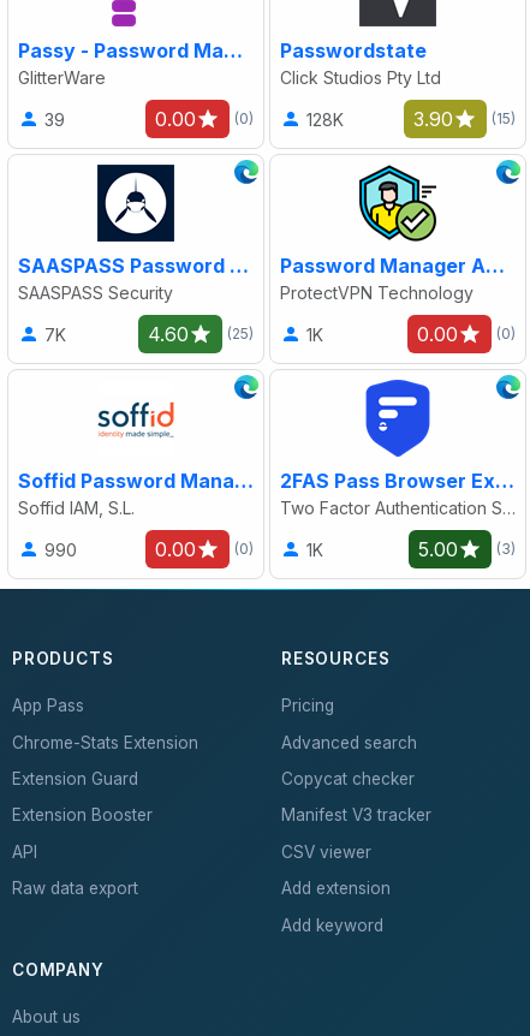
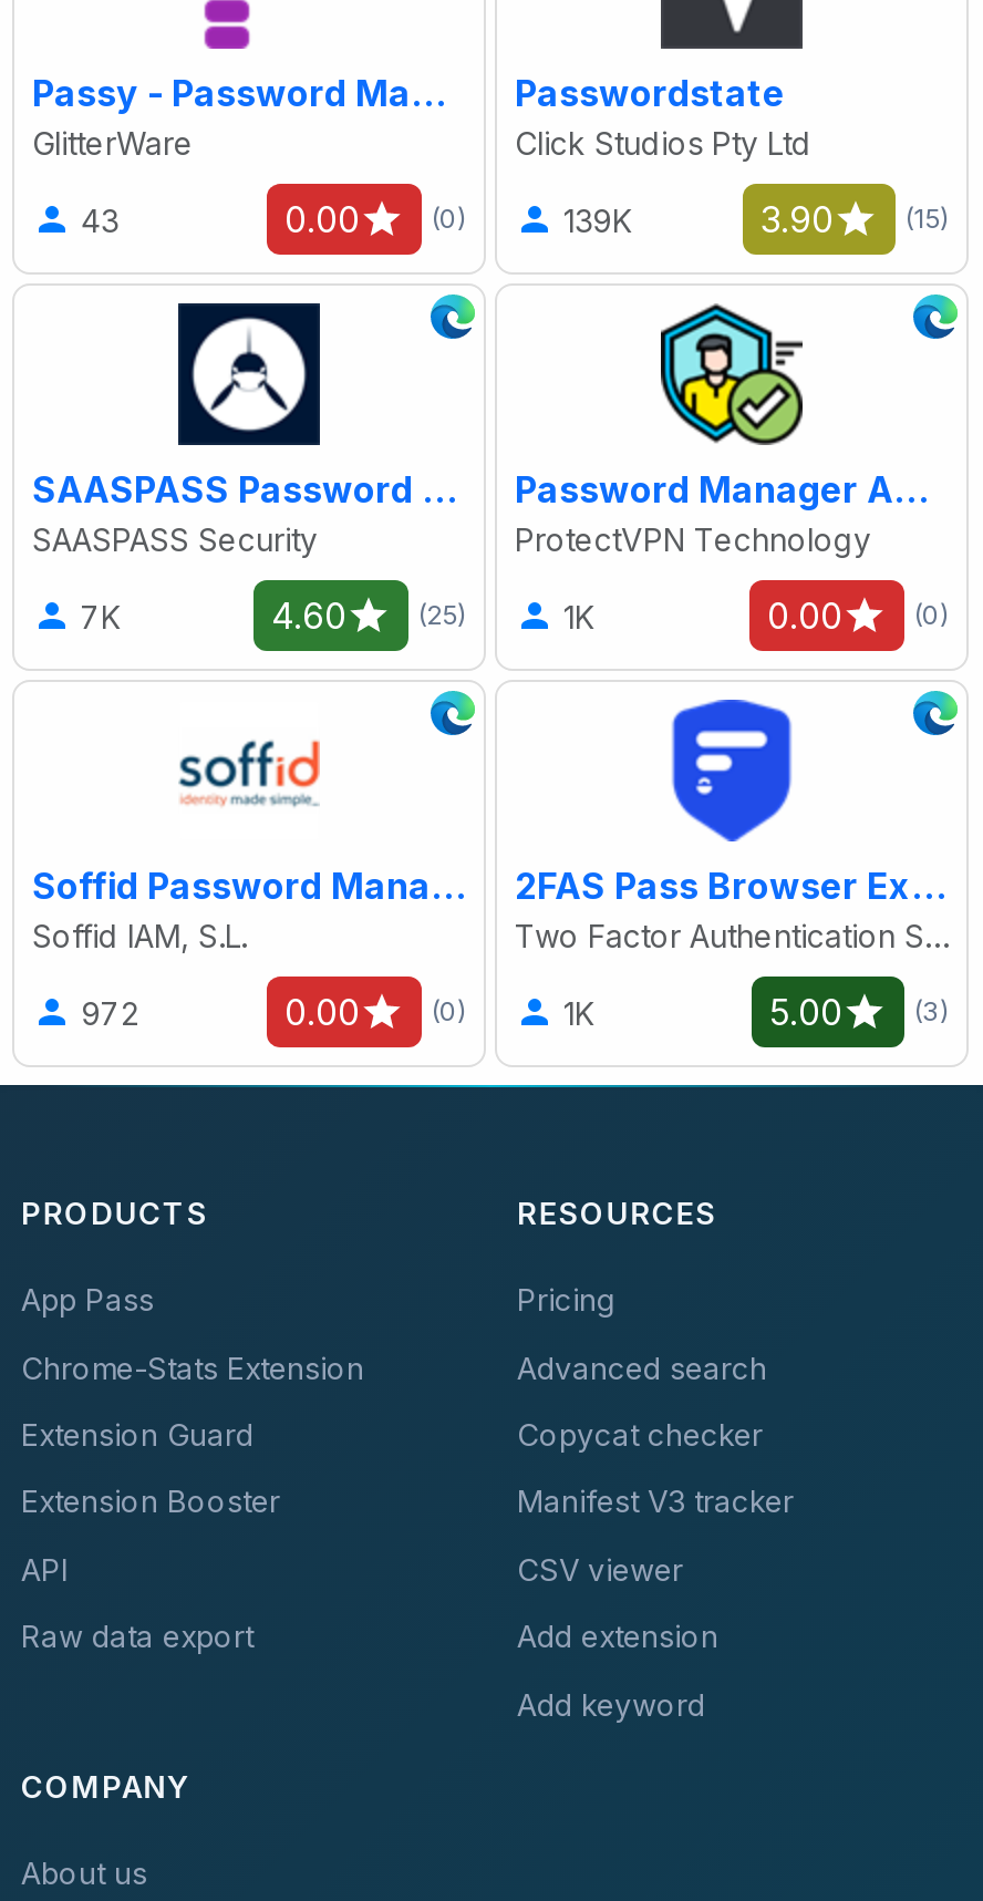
[44,109,65,130] 39 -> [81,201,118,239] 43
[306,109,344,130] 128K -> [563,201,632,239] 139K
[44,539,77,560] 990 -> [81,994,138,1031] 972

